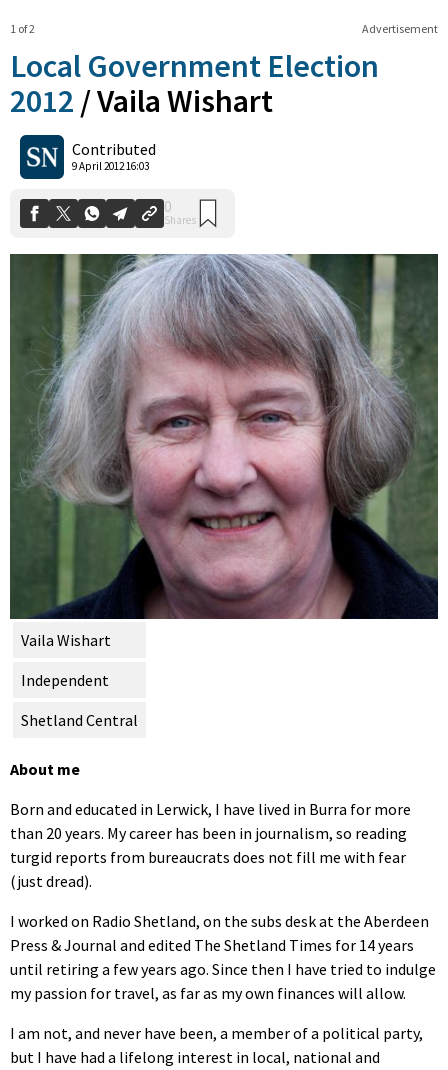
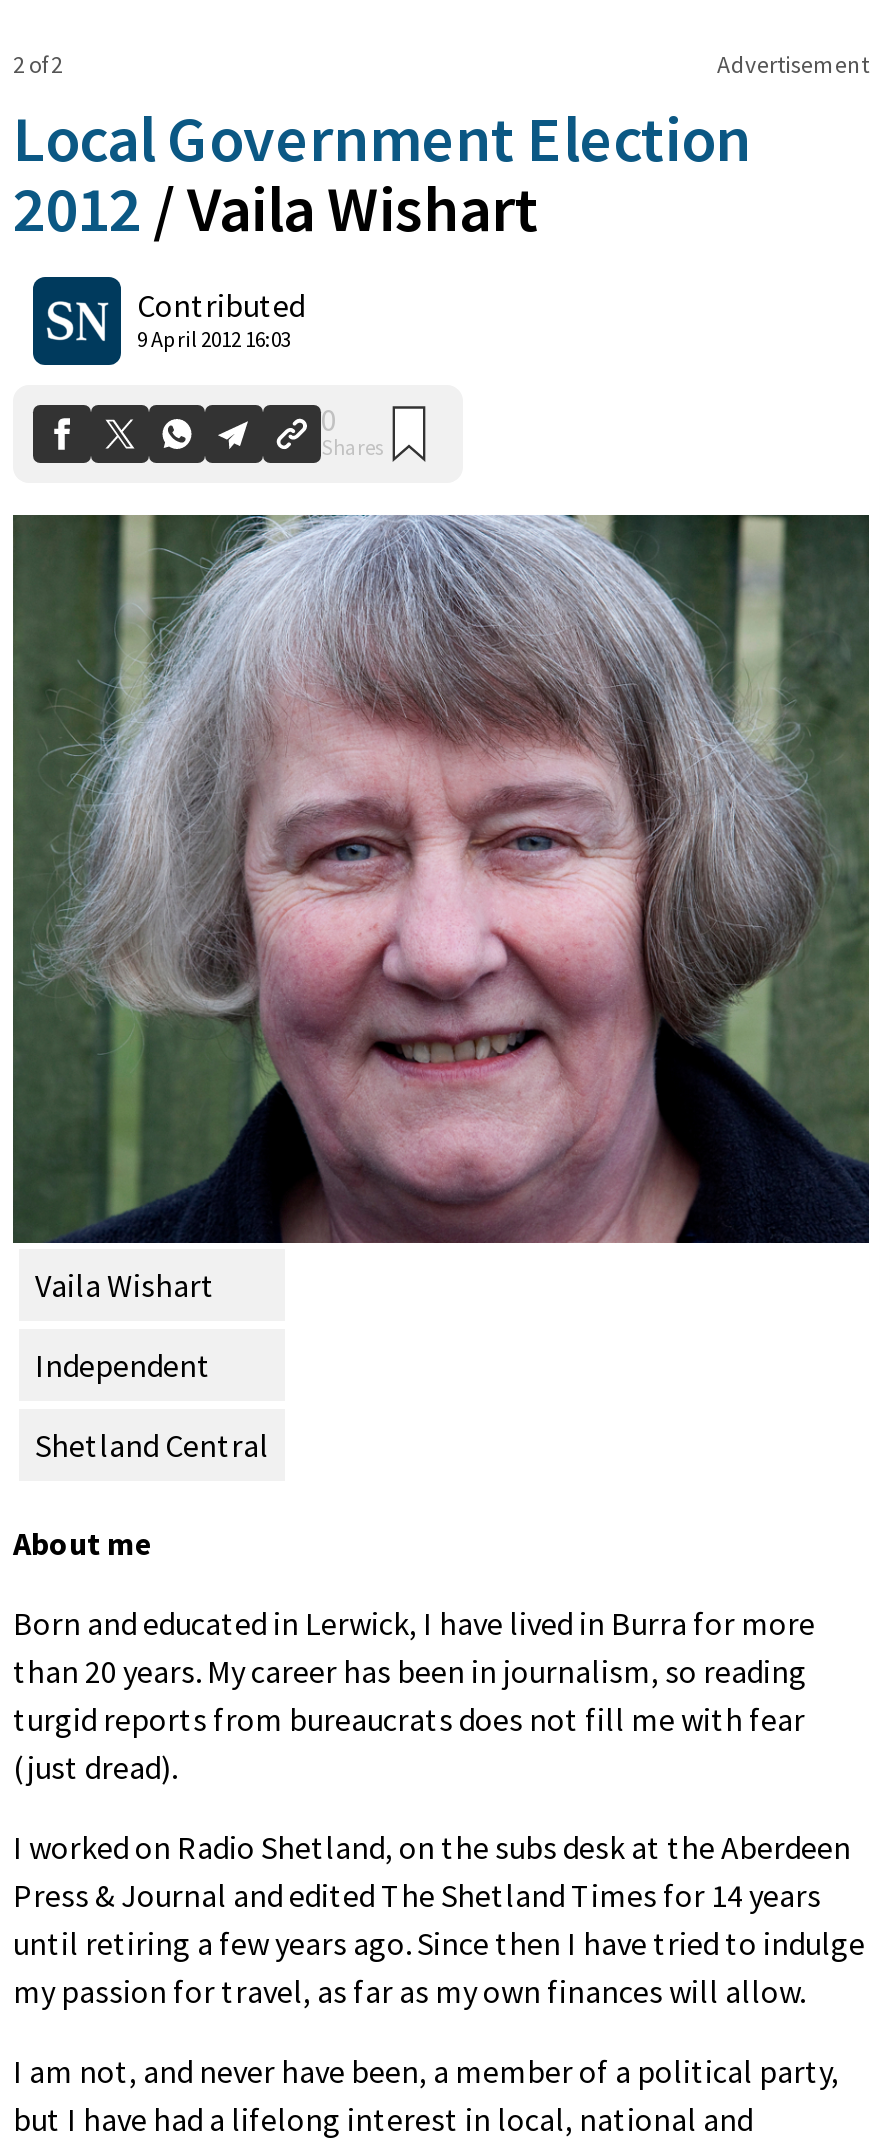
[10,21,35,36] 1 of 2 -> [13,49,63,79] 2 of 2

